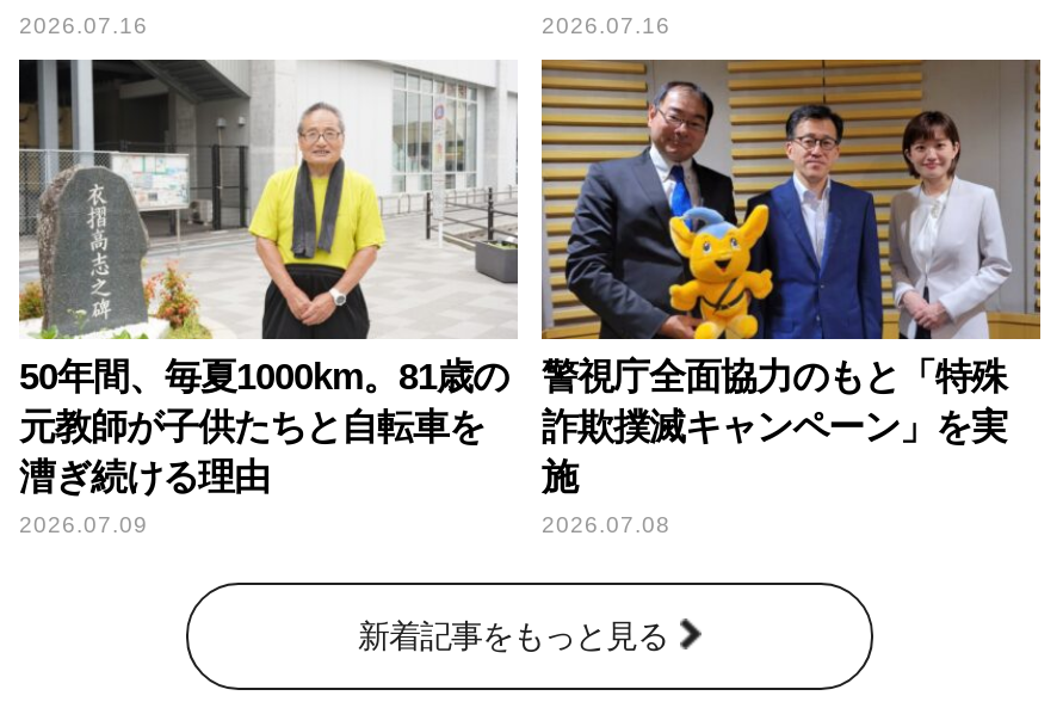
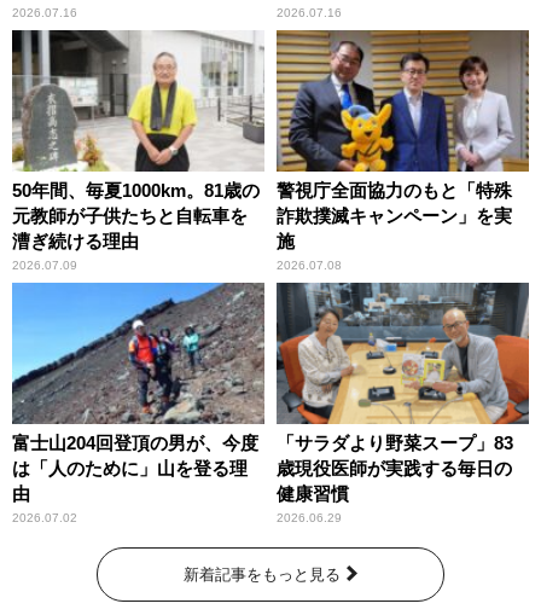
none -> [11,282,266,525] [image] | 富士山204回登頂の男が、今度 | は「人のために」山を登る理 | 由 | 2026.07.02
none -> [275,282,529,525] [image] | 「サラダより野菜スープ」83 | 歳現役医師が実践する毎日の | 健康習慣 | 2026.06.29

